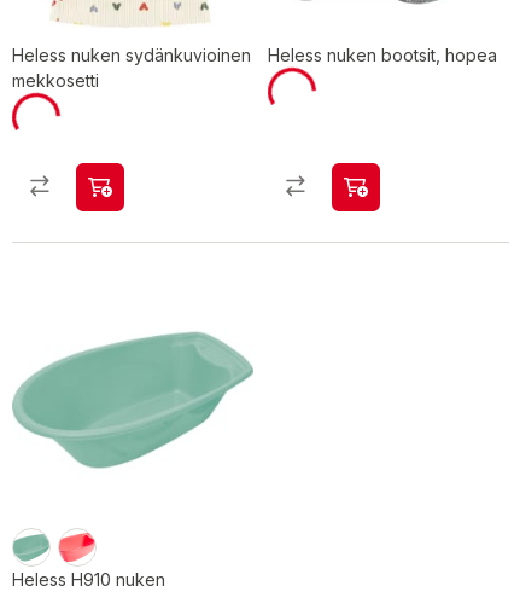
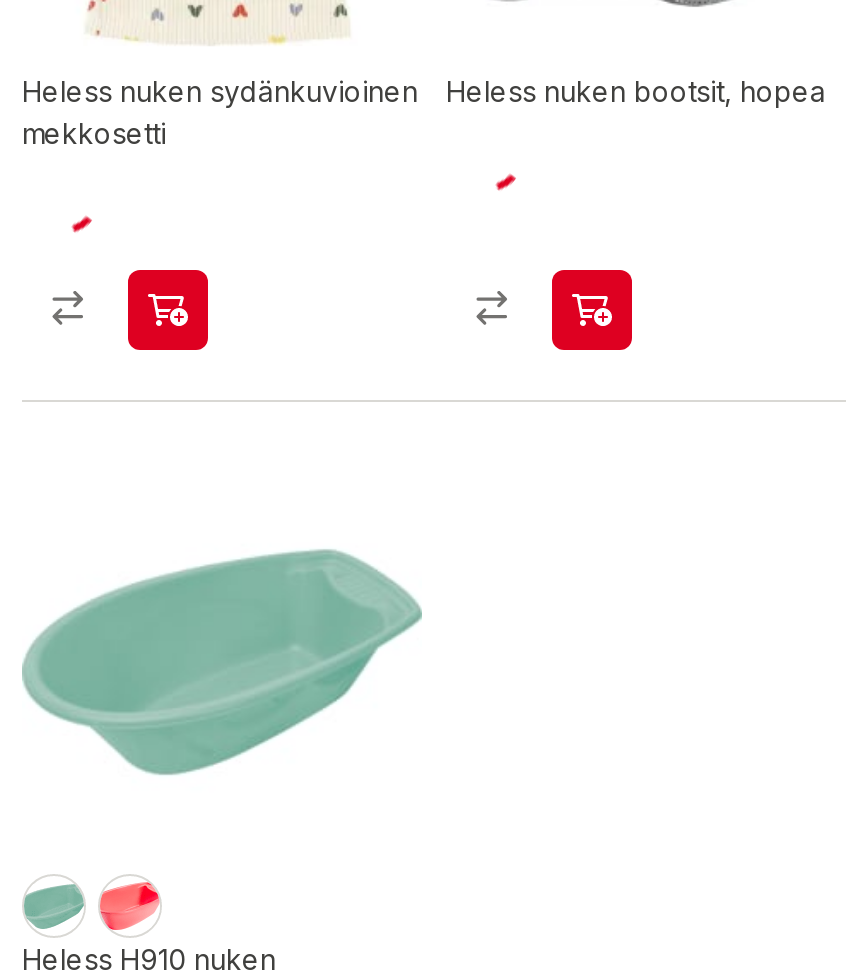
[267,69,317,114] [image] -> none
[11,94,62,139] [image] -> none

